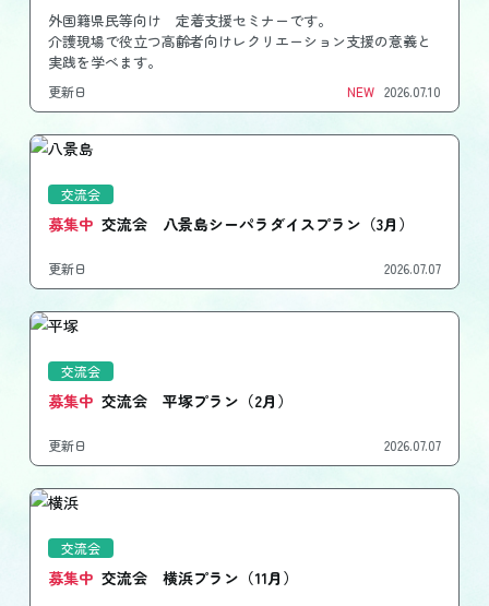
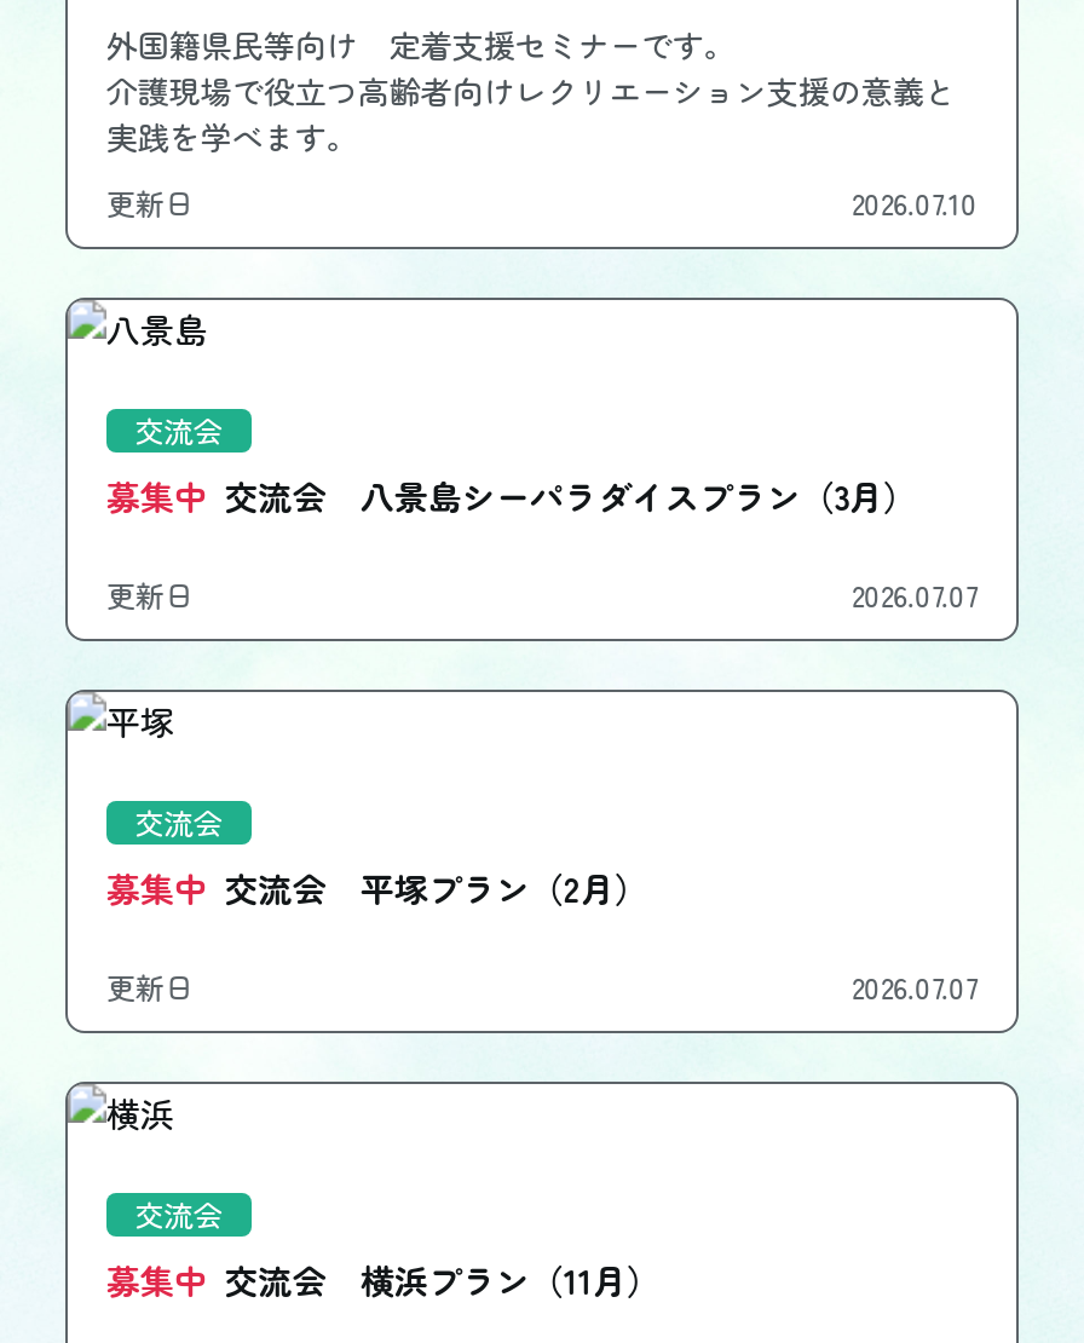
[347,82,441,101] NEW 2026.07.10 -> [852,182,978,223] 2026.07.10

